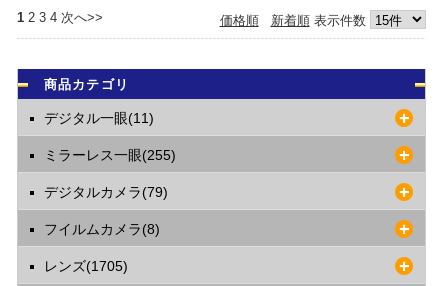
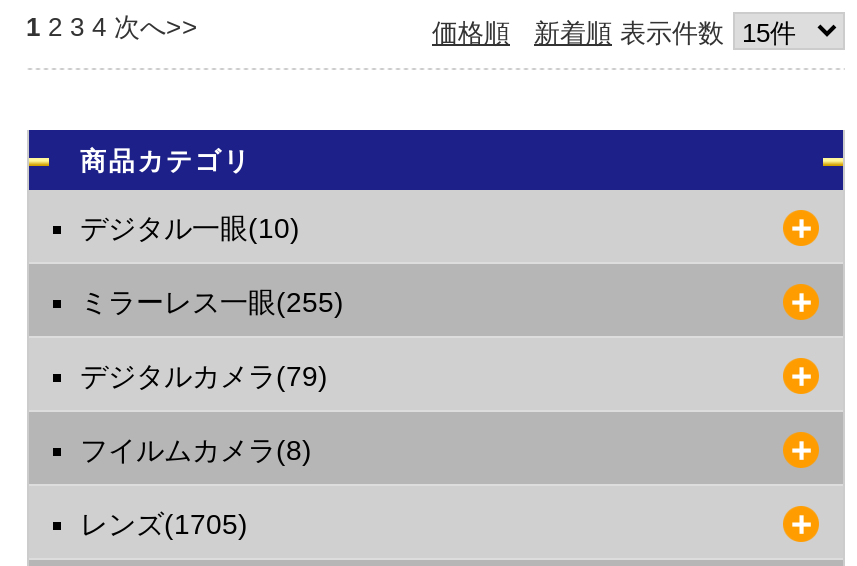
[43,110,153,126] デジタル一眼(11) -> [80,213,300,245] デジタル一眼(10)

